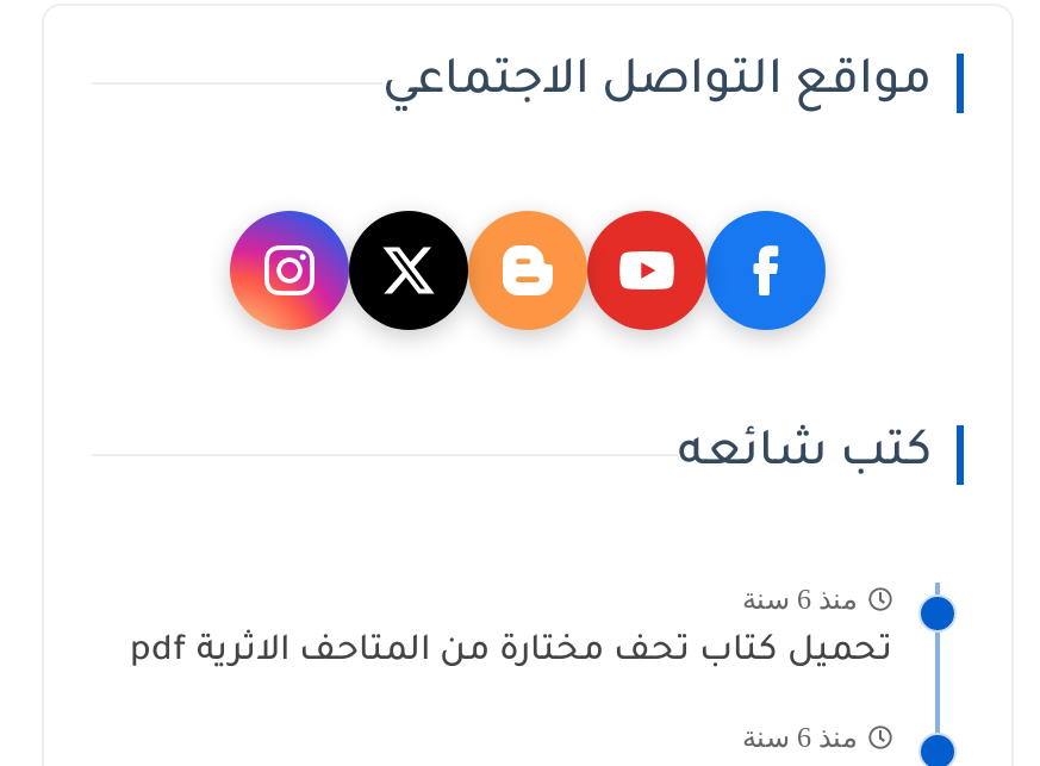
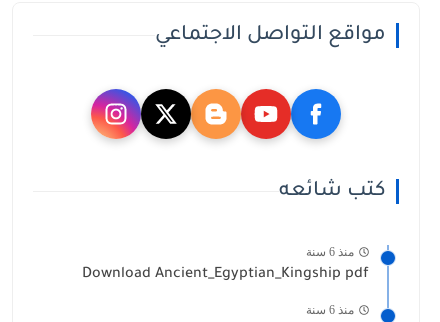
[187,635,892,673] تحميل كتاب تحف مختارة من المتاحف الاثرية pdf -> [82,267,369,283] Download Ancient_Egyptian_Kingship pdf

